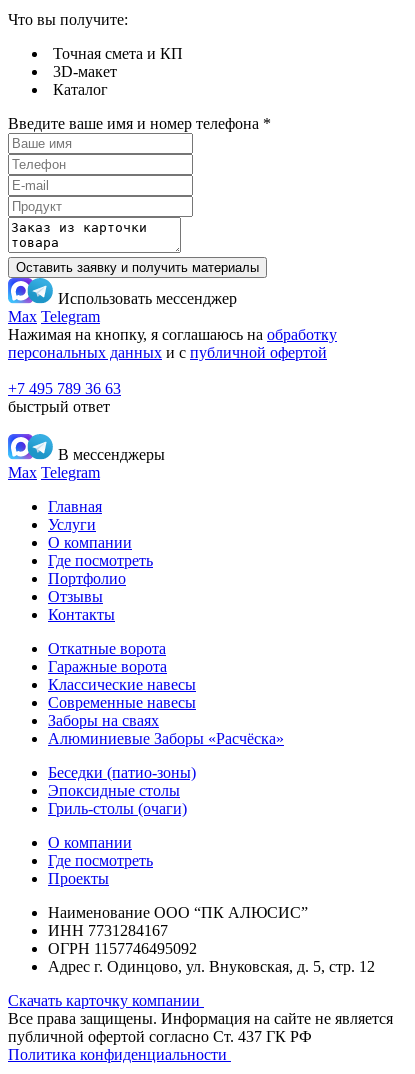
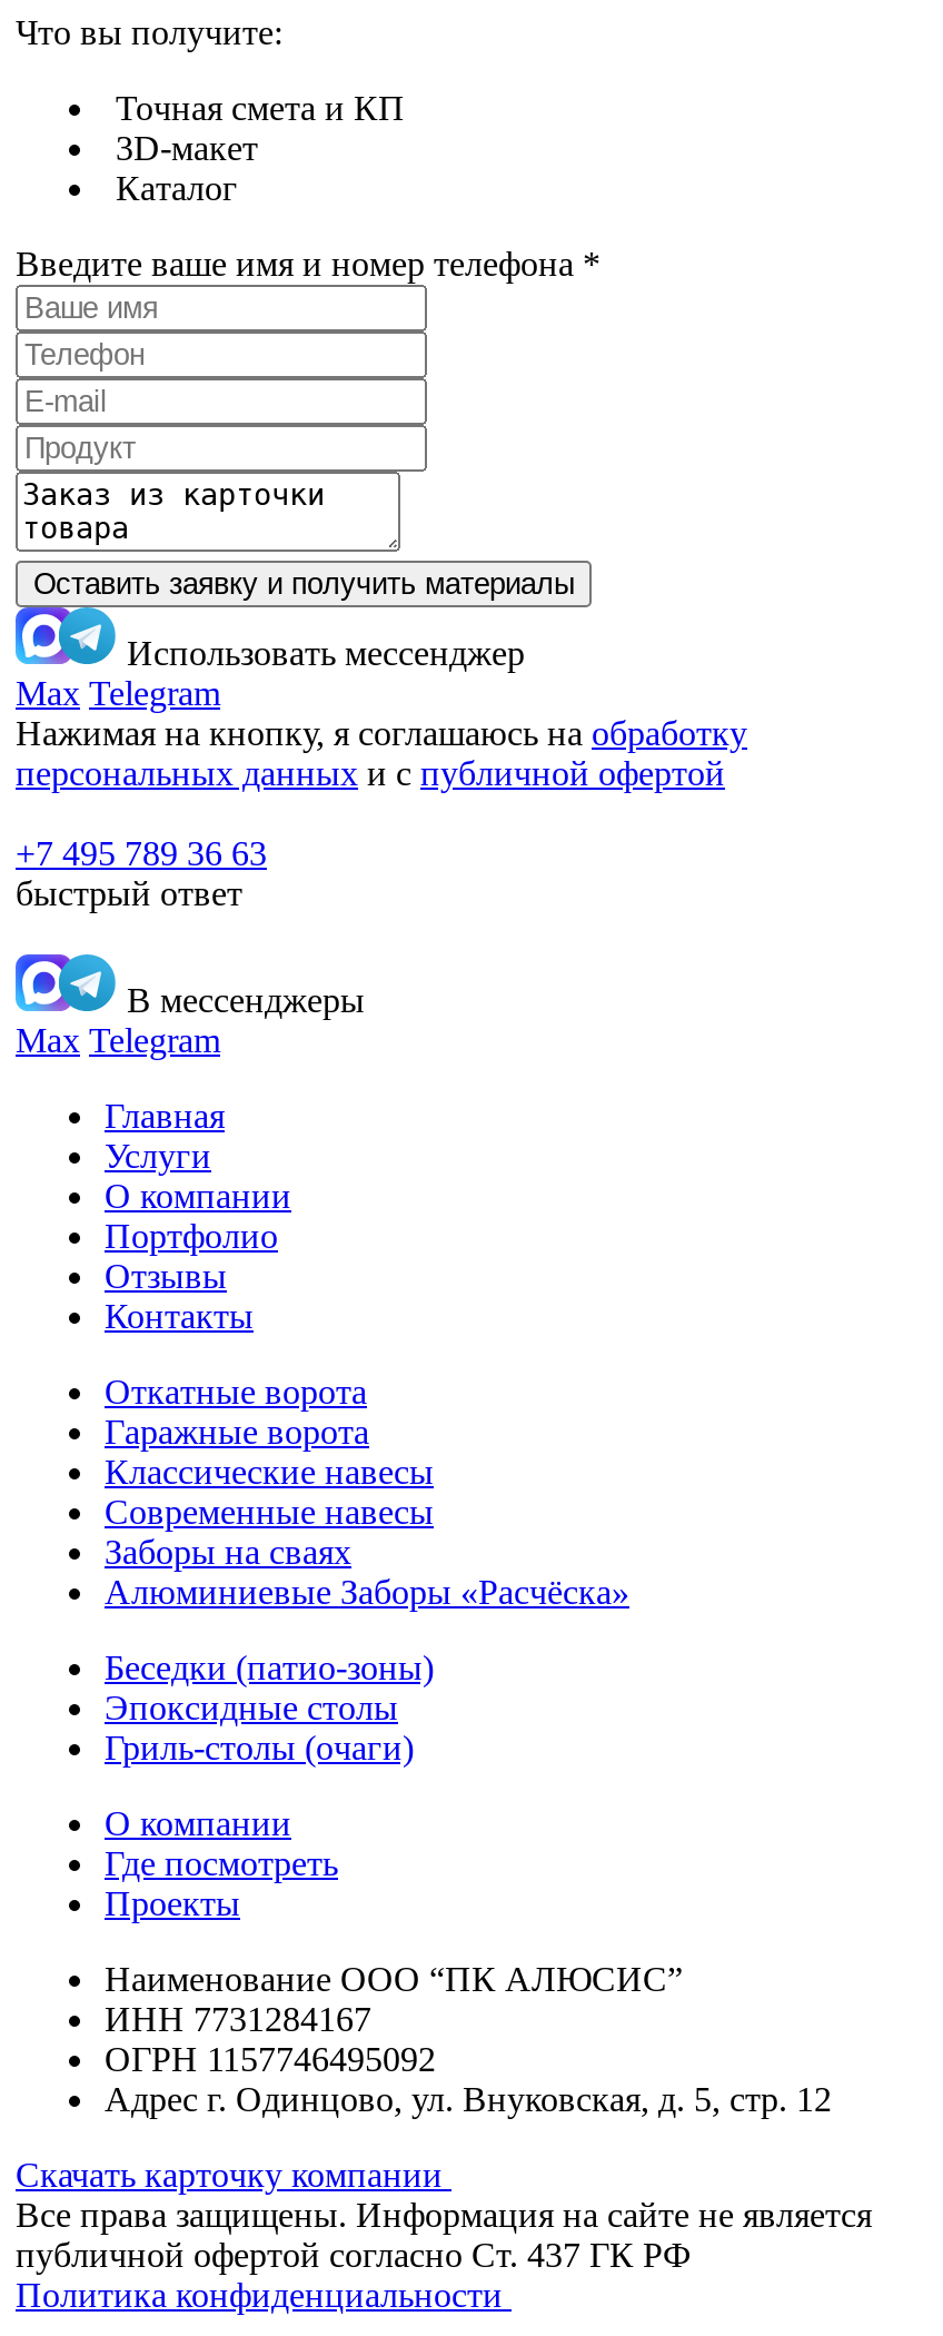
[48,552,153,569] Где посмотреть -> none

